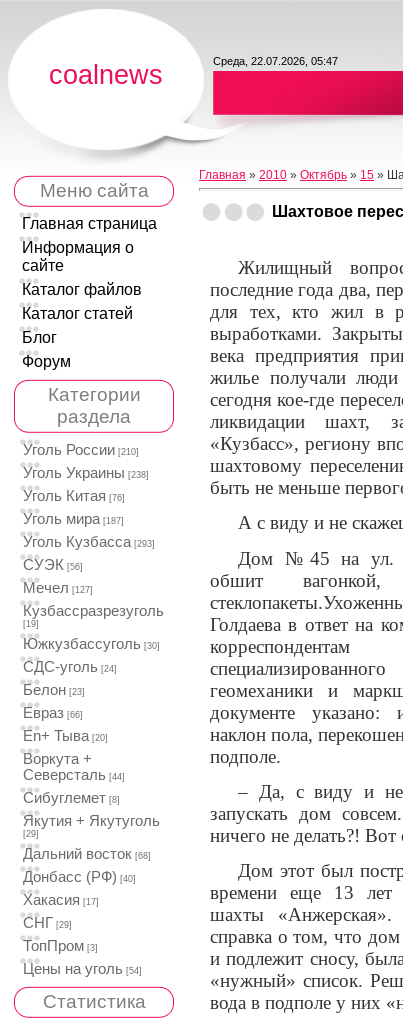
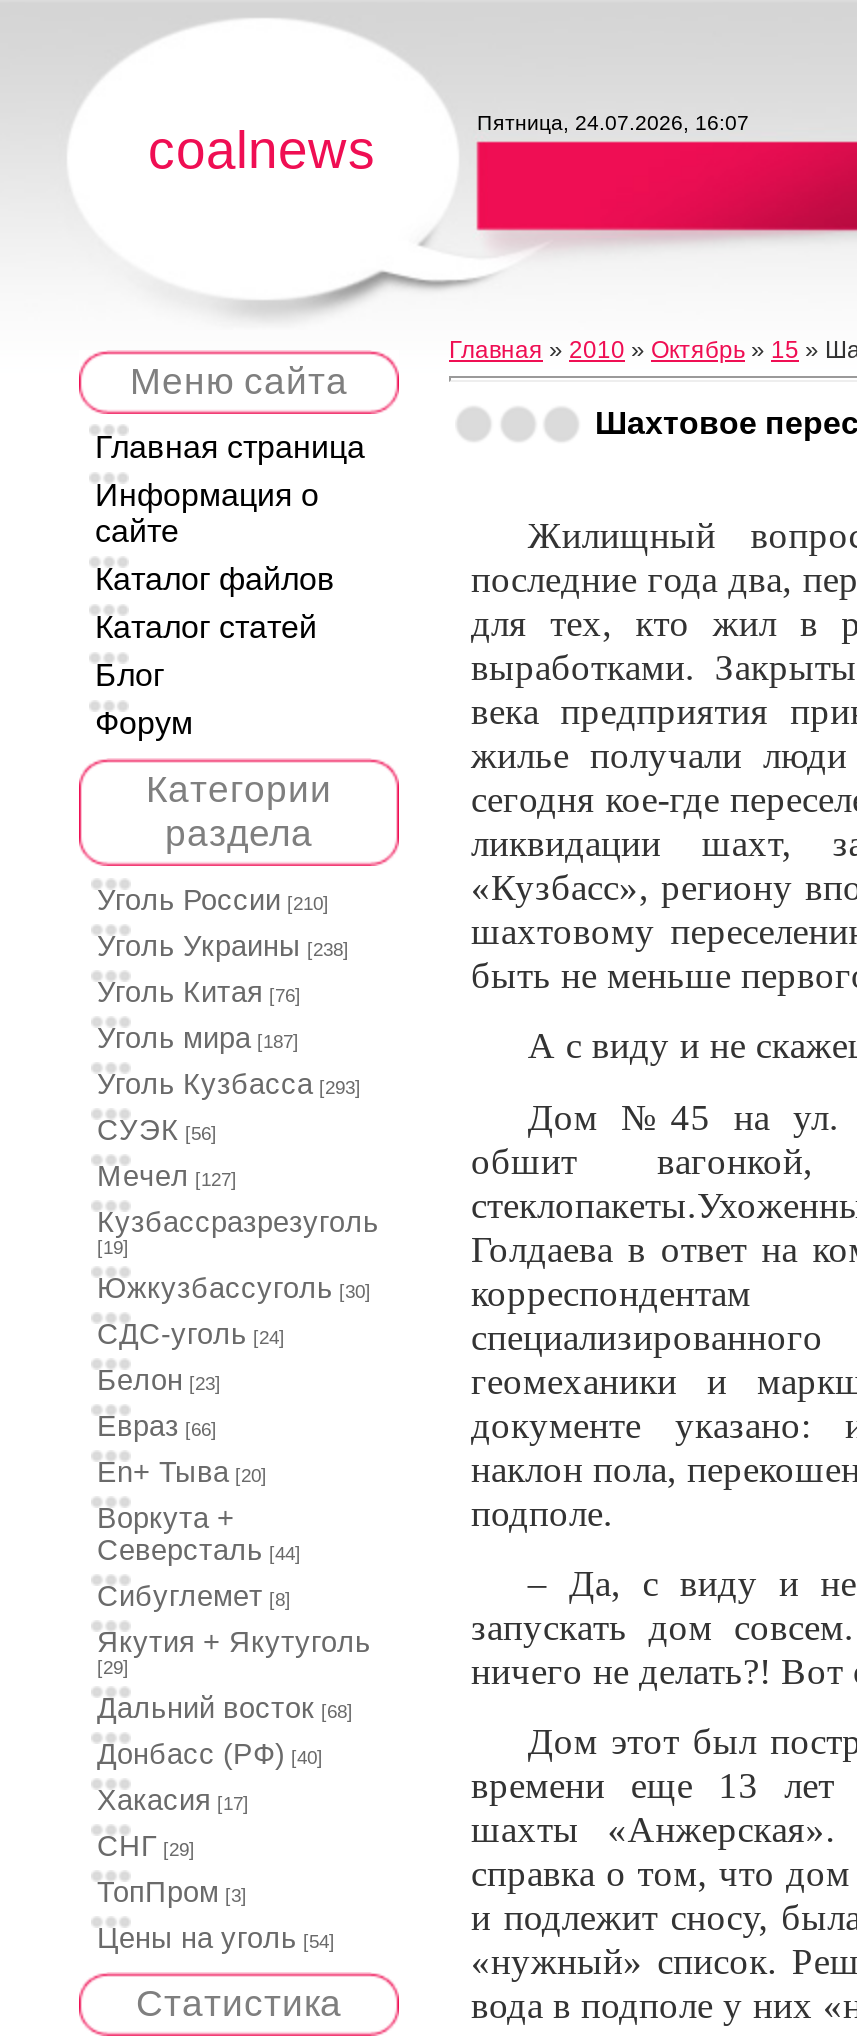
[213,55,338,67] Среда, 22.07.2026, 05:47 -> [477,110,749,134] Пятница, 24.07.2026, 16:07

